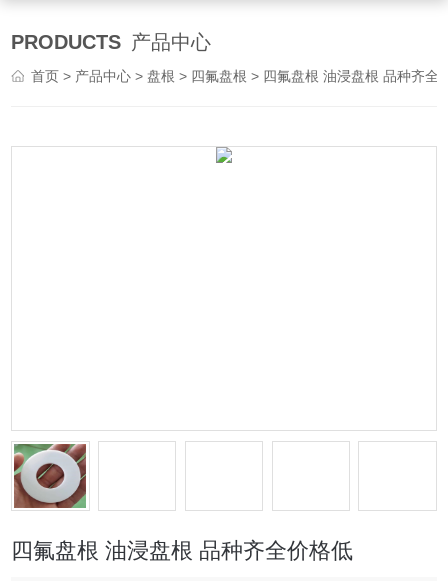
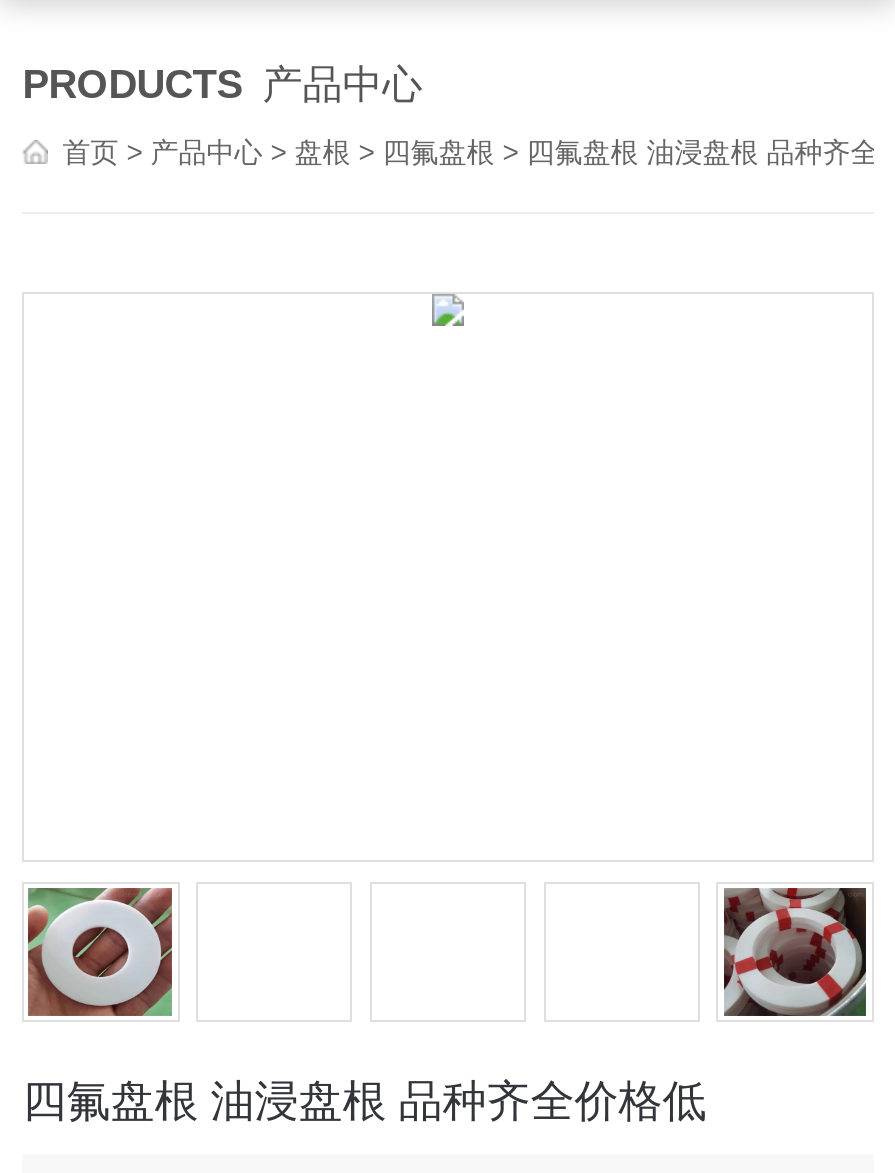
none -> [722,886,868,1018] [image]

